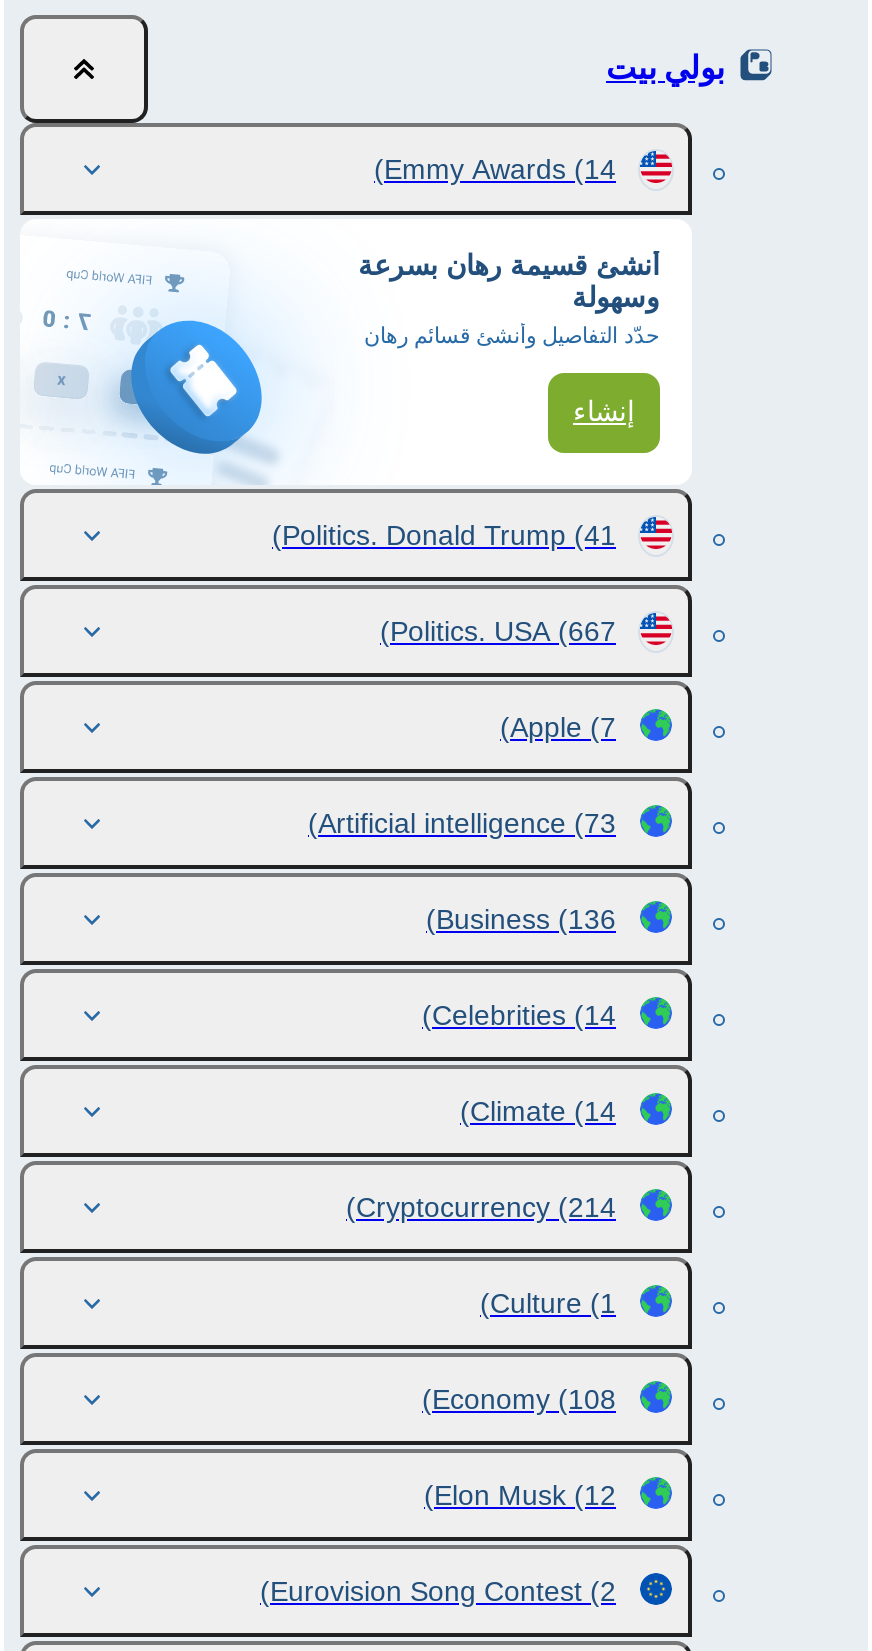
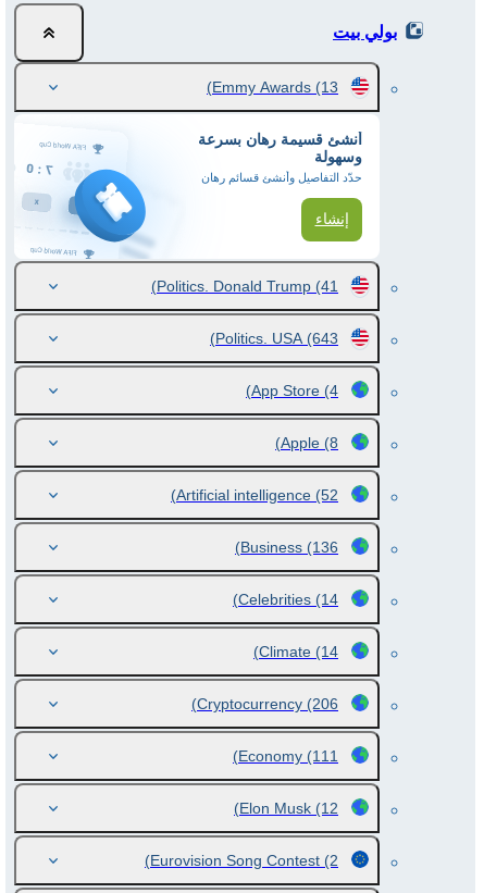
[384,153,616,185] Emmy Awards (14) -> [212,78,338,96] Emmy Awards (13)
[318,615,616,839] Politics. USA (667) | Apple (7) | Artificial intelligence (73) -> [176,330,338,504] Politics. USA (643) | App Store (4) | Apple (8) | Artificial intelligence (52)
moved [432,903,616,1127] -> [238,538,338,660]: Business (136) | Celebrities (14) | Climate (14)
[356,1191,616,1415] Cryptocurrency (214) | Culture (1) | Economy (108) -> [197,695,338,765] Cryptocurrency (206) | Economy (111)

